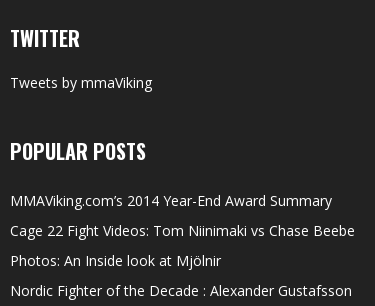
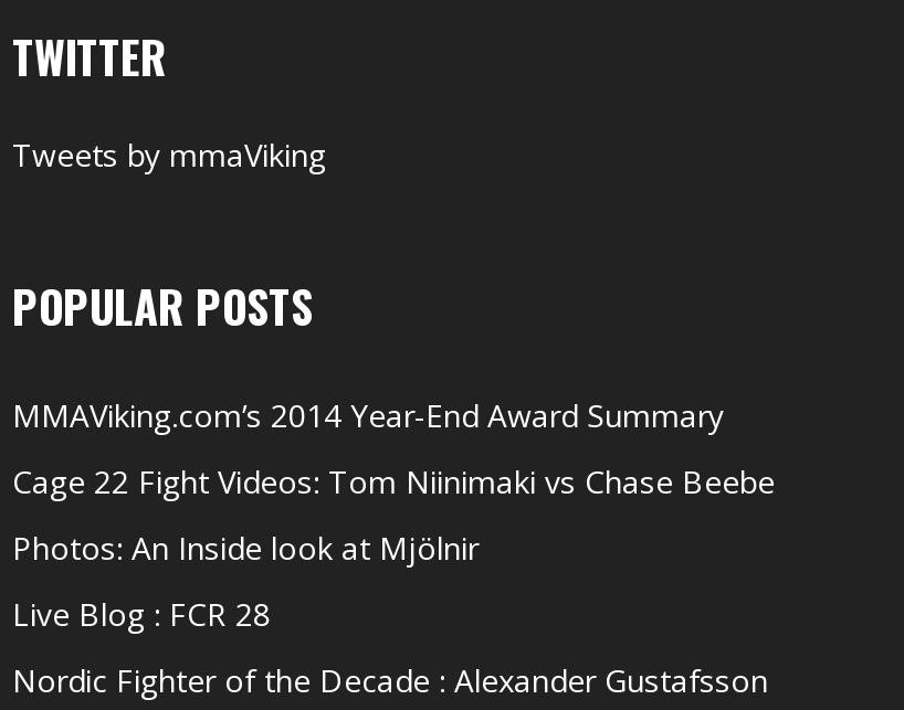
none -> [12,592,271,634] Live Blog : FCR 28

